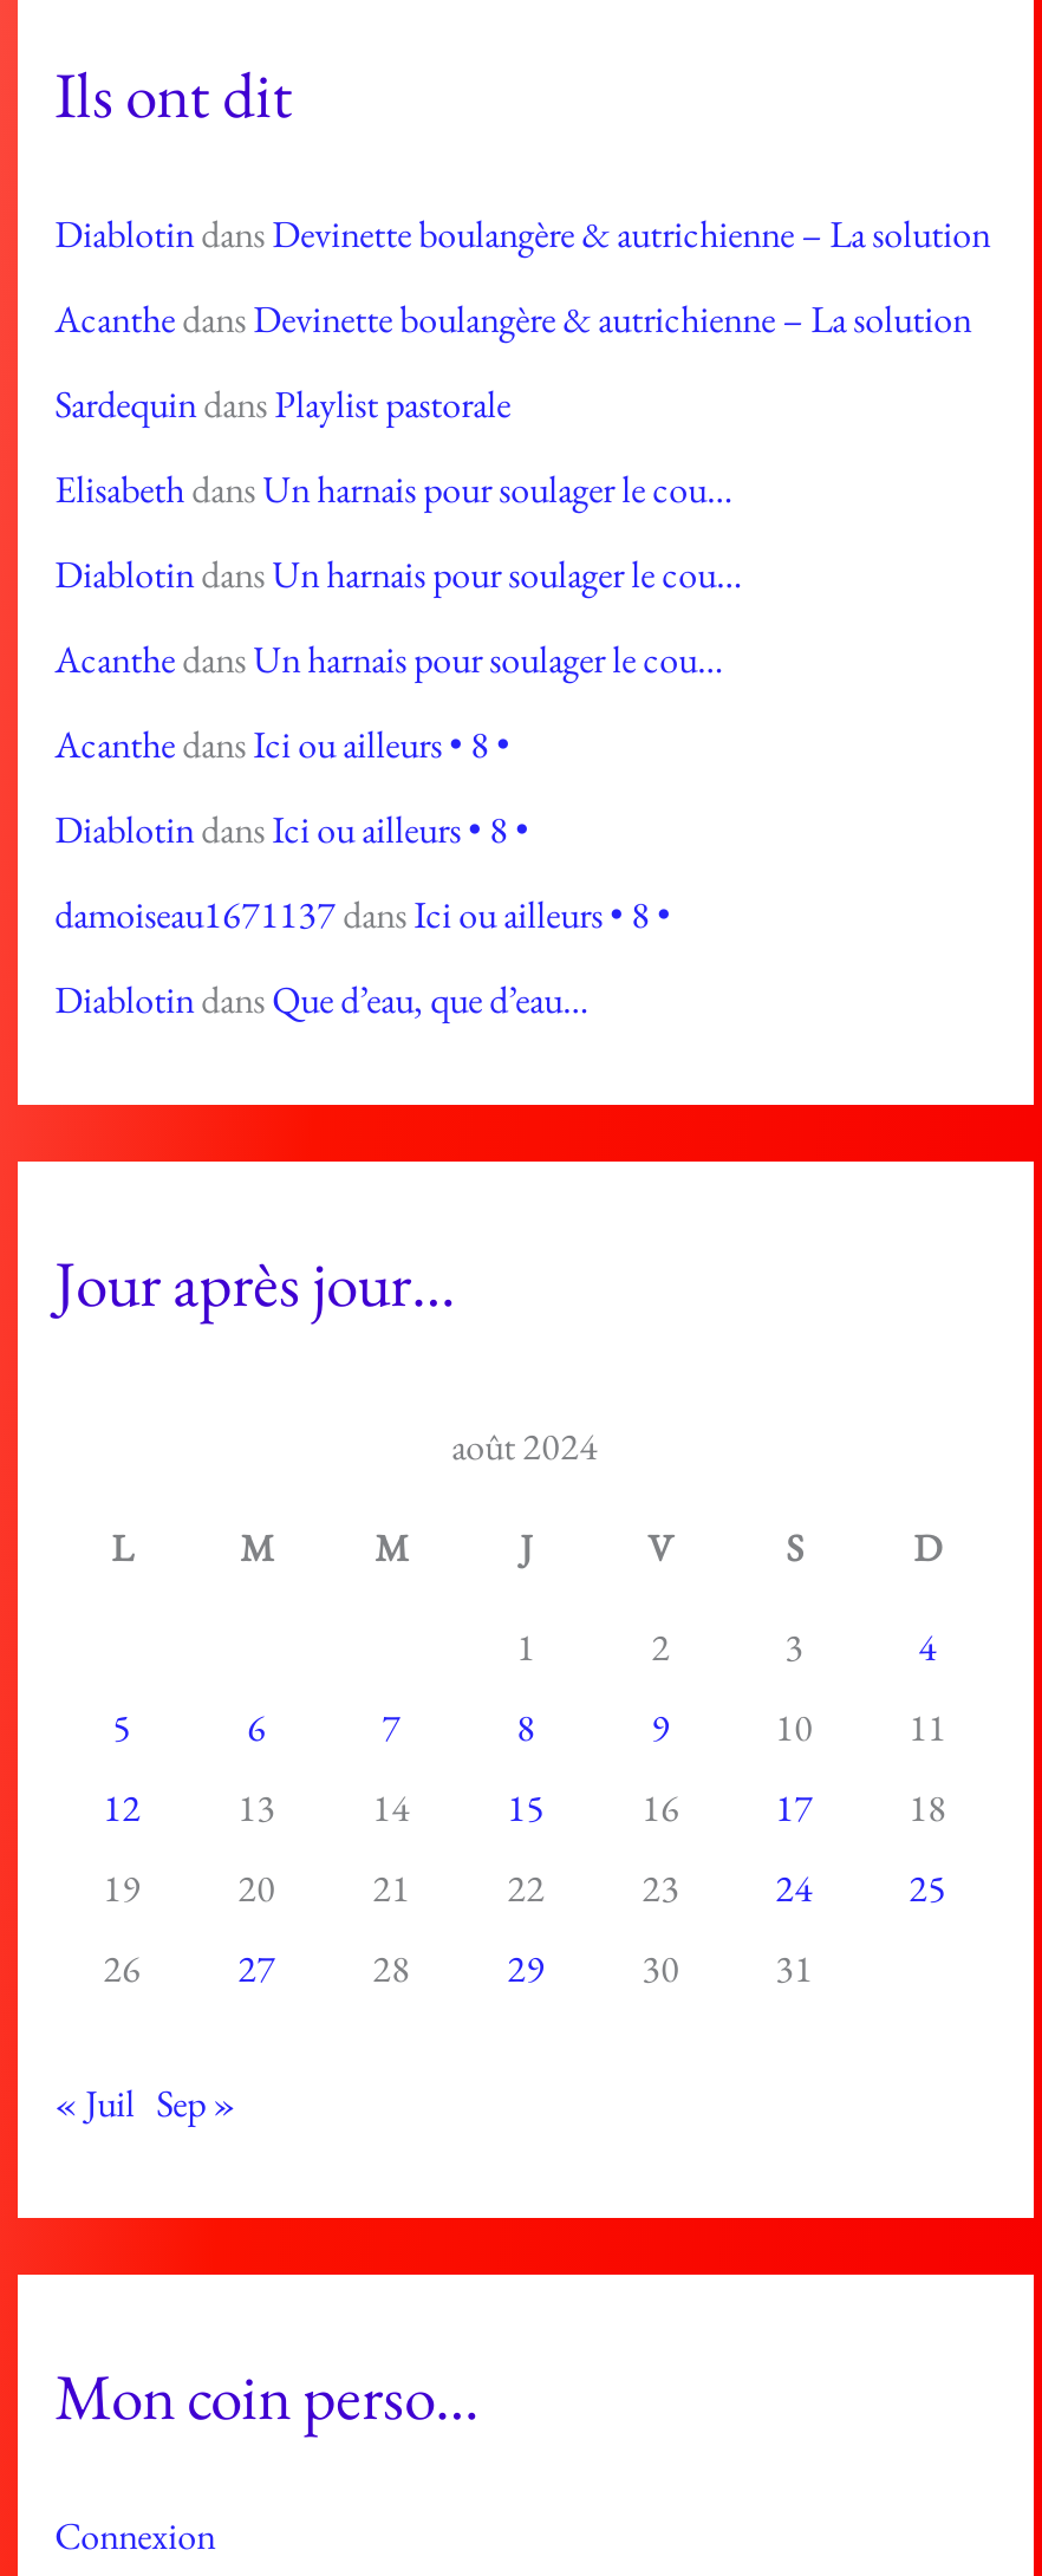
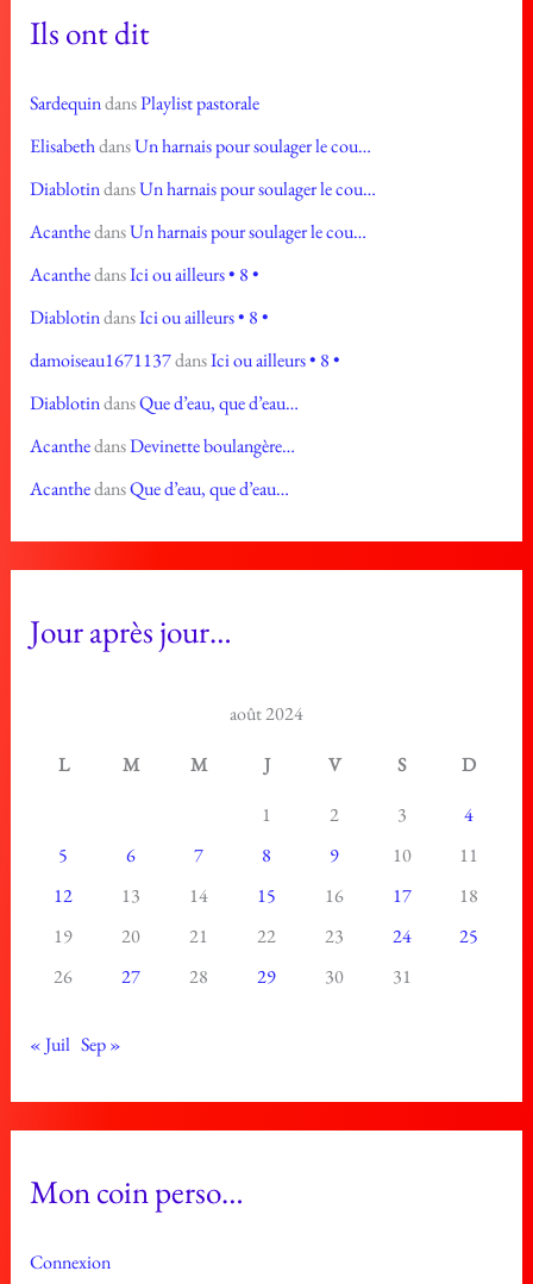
[55,209,990,344] Diablotindans Devinette boulangère & autrichienne – La solution | Acanthedans Devinette boulangère & autrichienne – La solution -> none
moved [55,379,742,1024] -> [29,90,375,415]: Sardequindans Playlist pastorale | Elisabethdans Un harnais pour soulager le cou… | Diablotindans Un harnais pour soulager le cou… | Acanthedans Un harnais pour soulager le cou… | Acanthedans Ici ou ailleurs • 8 • | Diablotindans Ici ou ailleurs • 8 • | damoiseau1671137dans Ici ou ailleurs • 8 • | Diablotindans Que d’eau, que d’eau…
none -> [29,433,295,501] Acanthe dans Devinette boulangère… | Acanthe dans Que d’eau, que d’eau…

